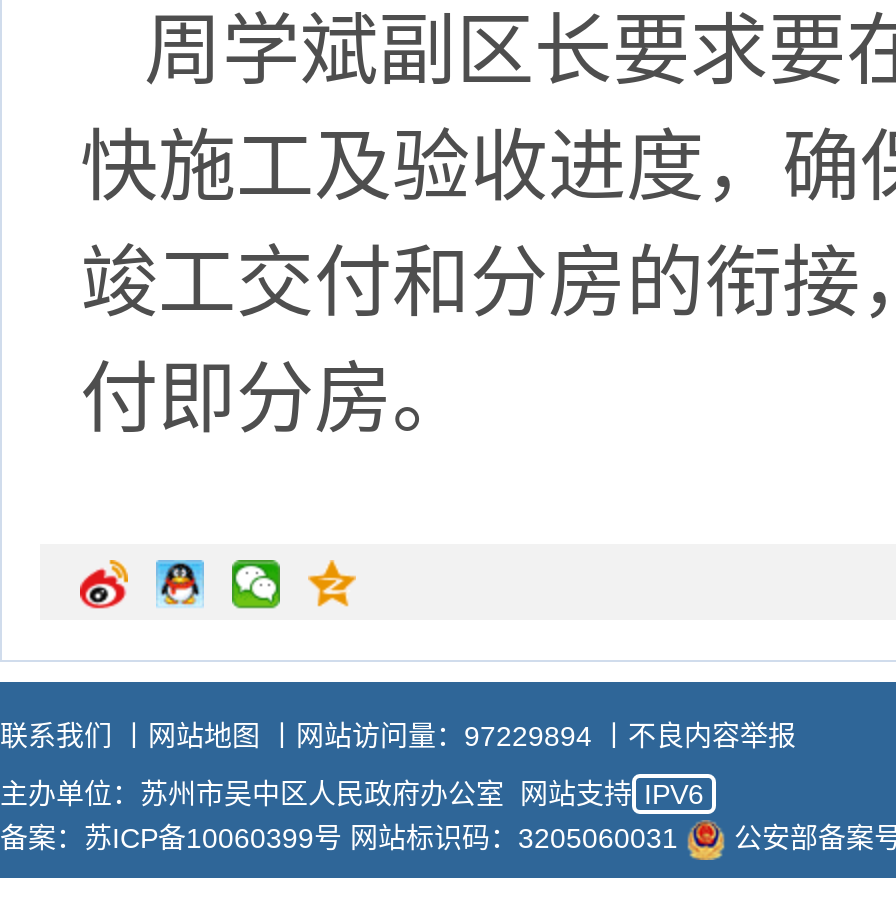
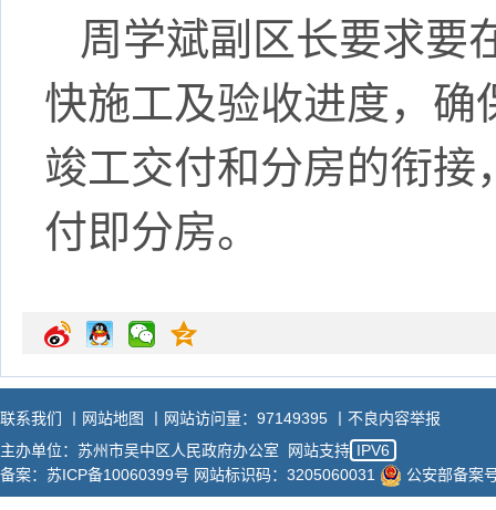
[0,720,796,752] 联系我们丨网站地图丨网站访问量：97229894丨不良内容举报 -> [0,409,441,427] 联系我们丨网站地图丨网站访问量：97149395丨不良内容举报

